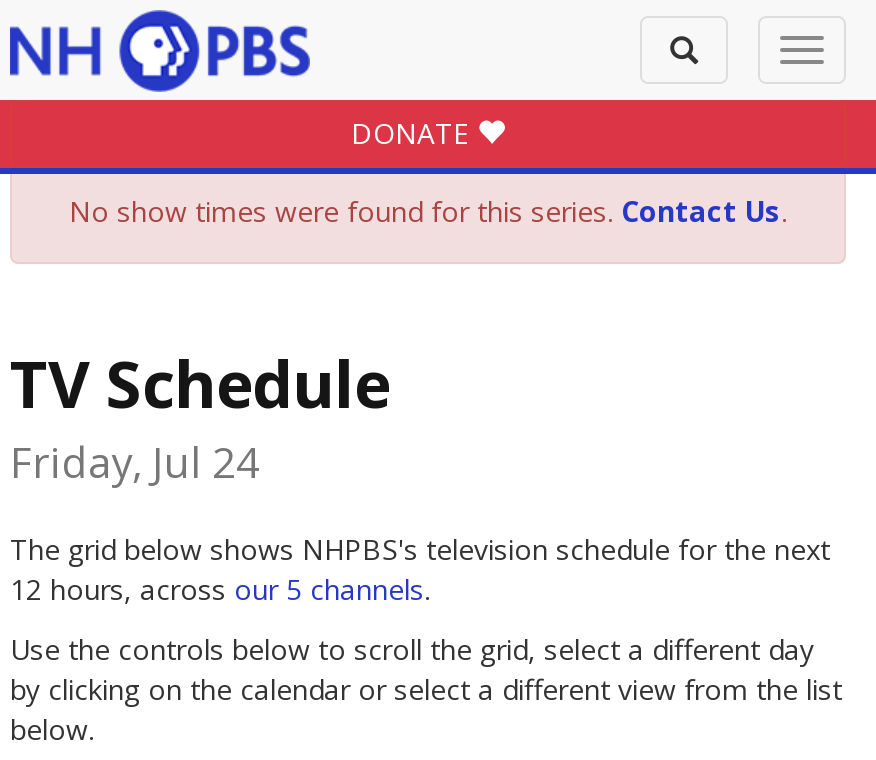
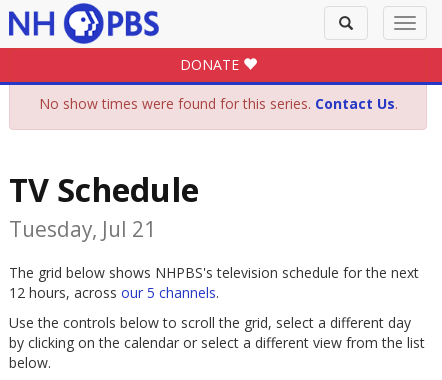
[10,433,260,489] Friday, Jul 24 -> [9,215,156,243] Tuesday, Jul 21

